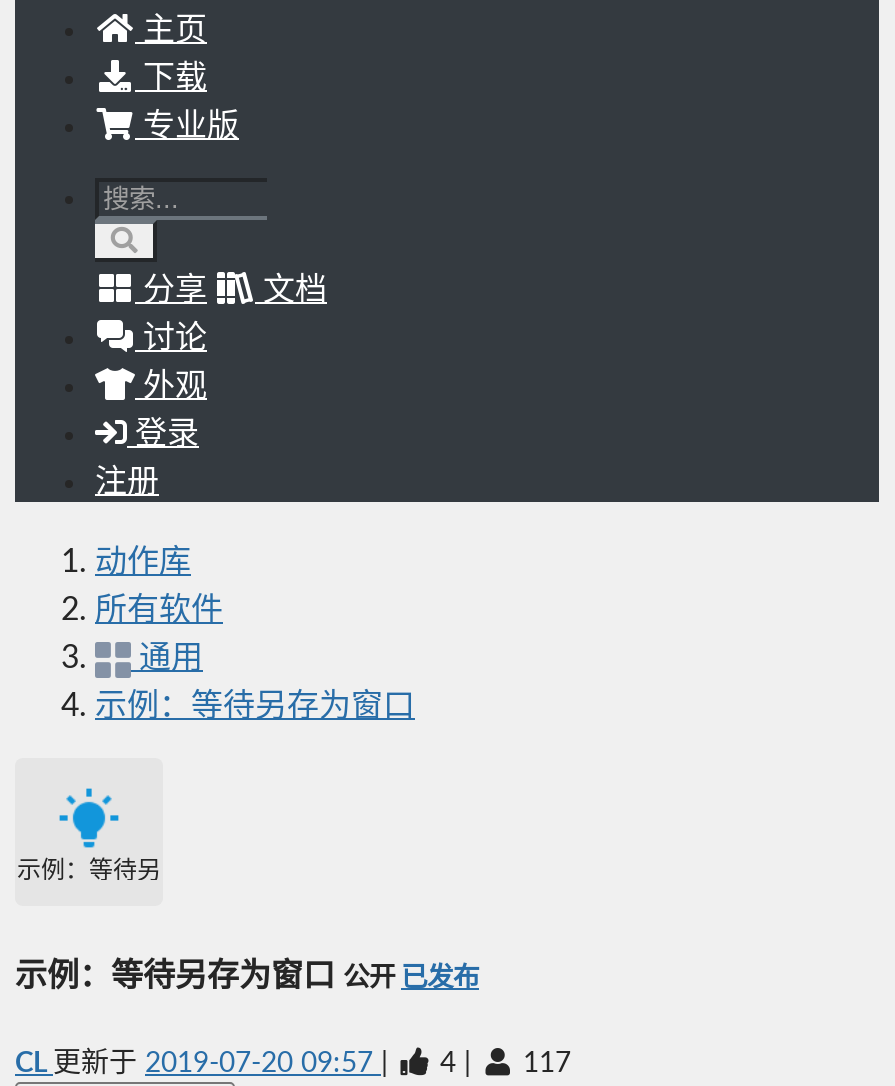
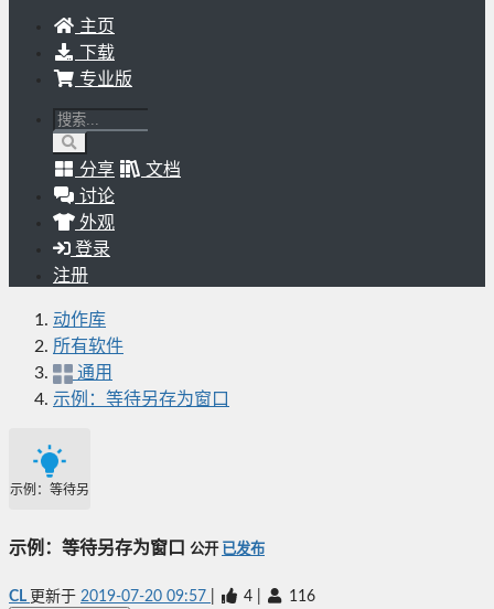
[515,1049,571,1077] 117 -> [284,589,315,604] 116

